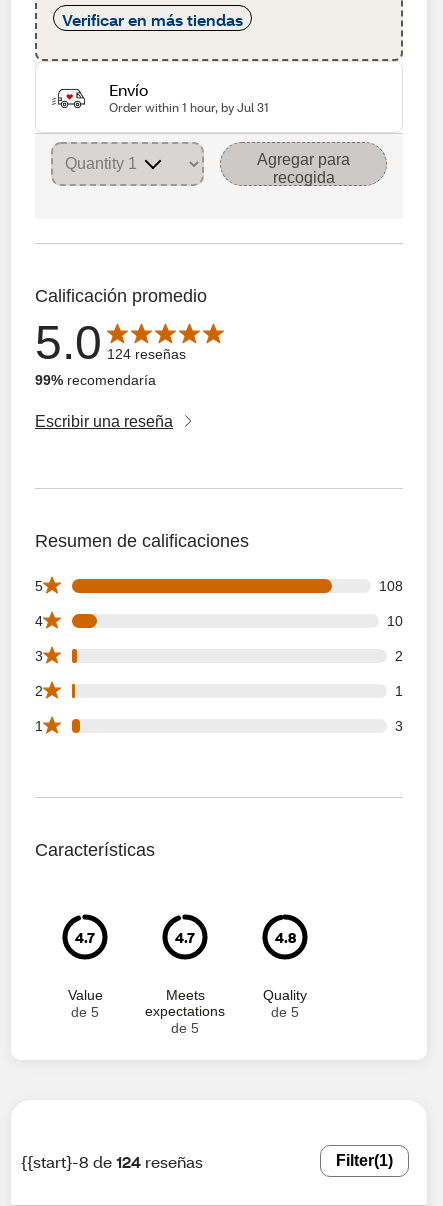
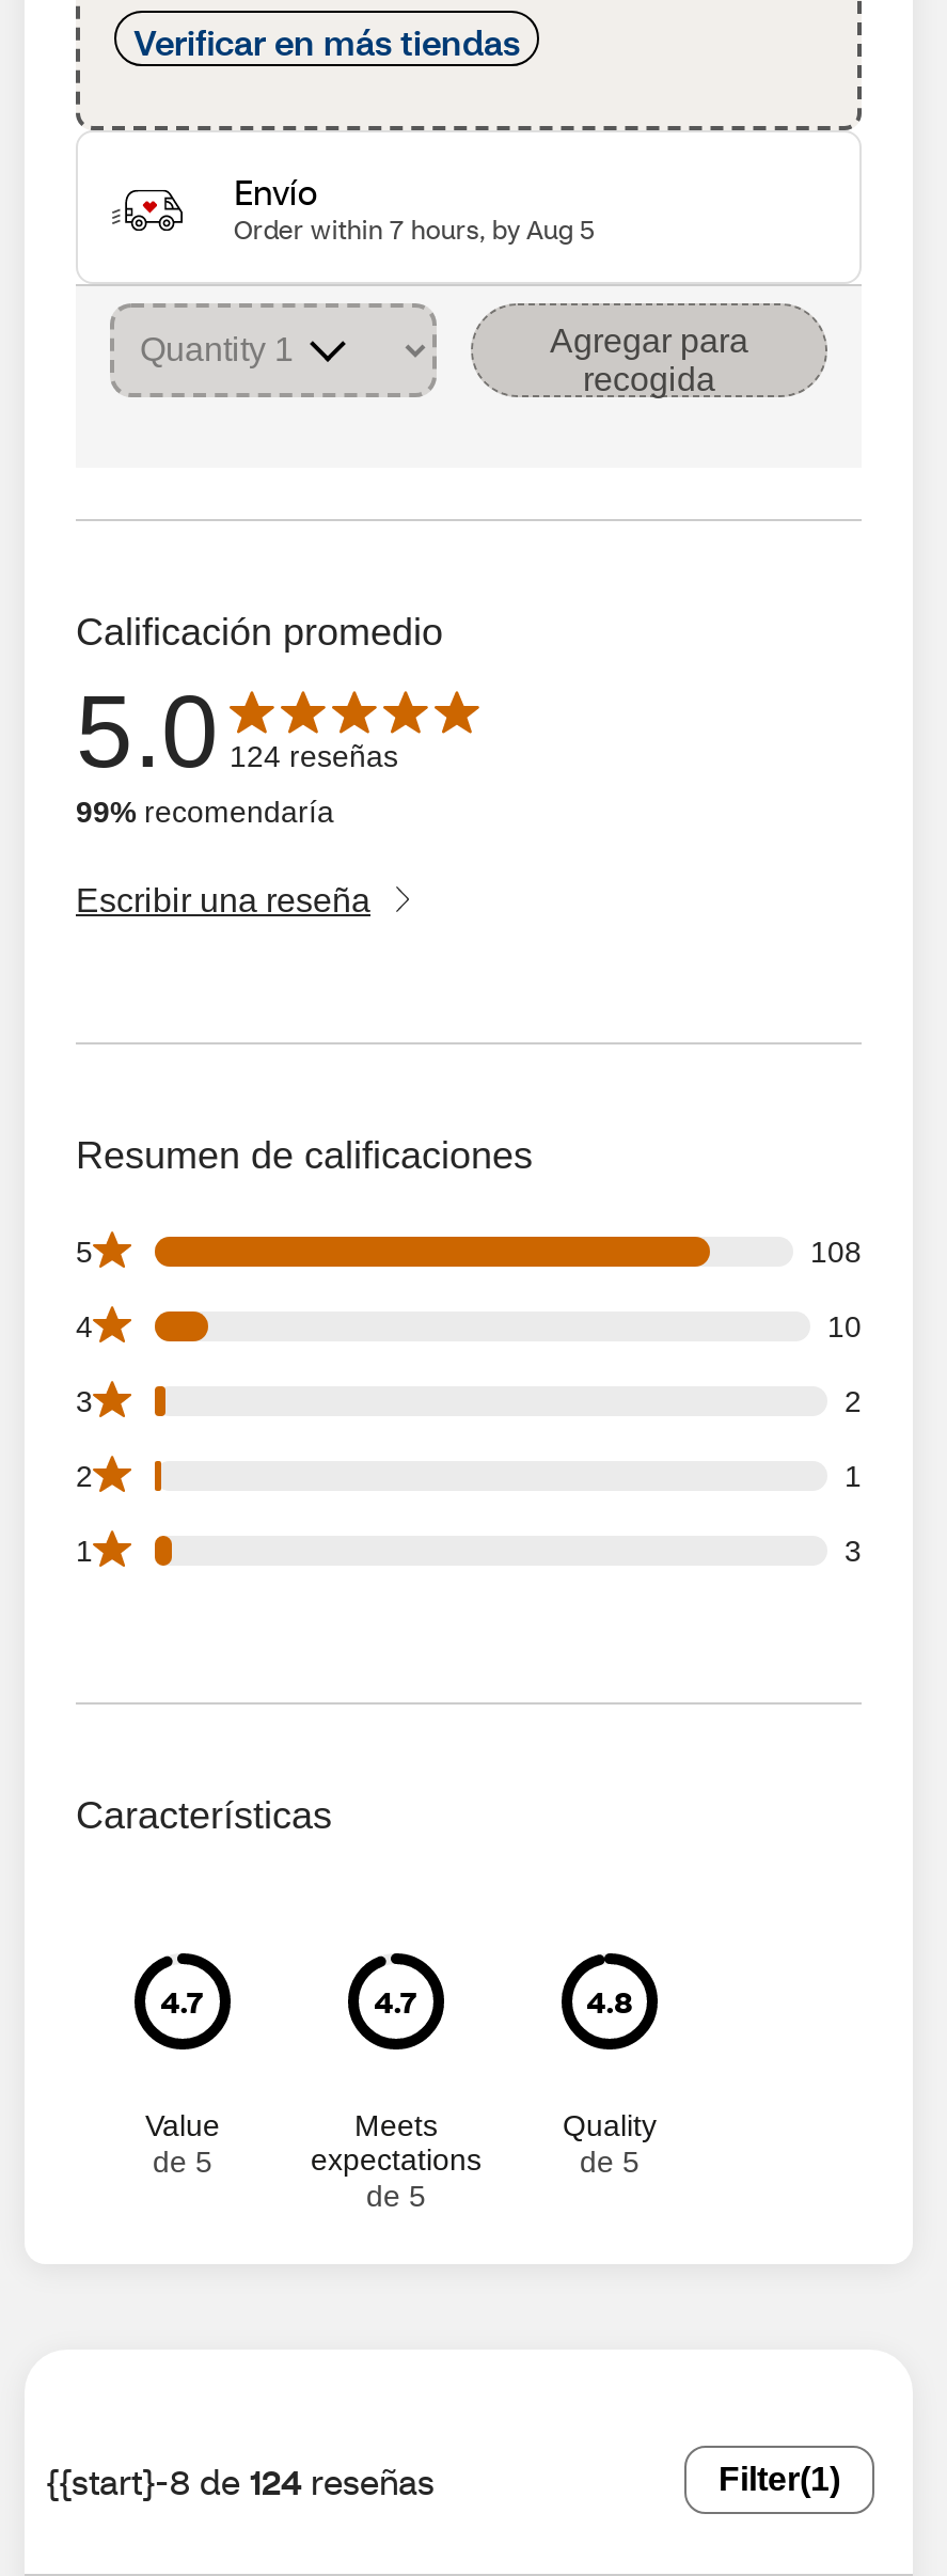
[109,100,269,115] Order within 1 hour, by Jul 31 -> [233,214,594,246] Order within 7 hours, by Aug 5

